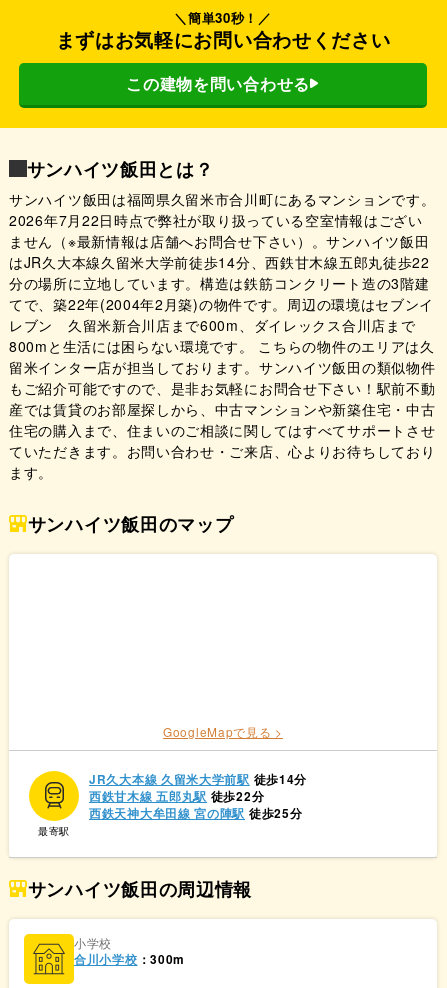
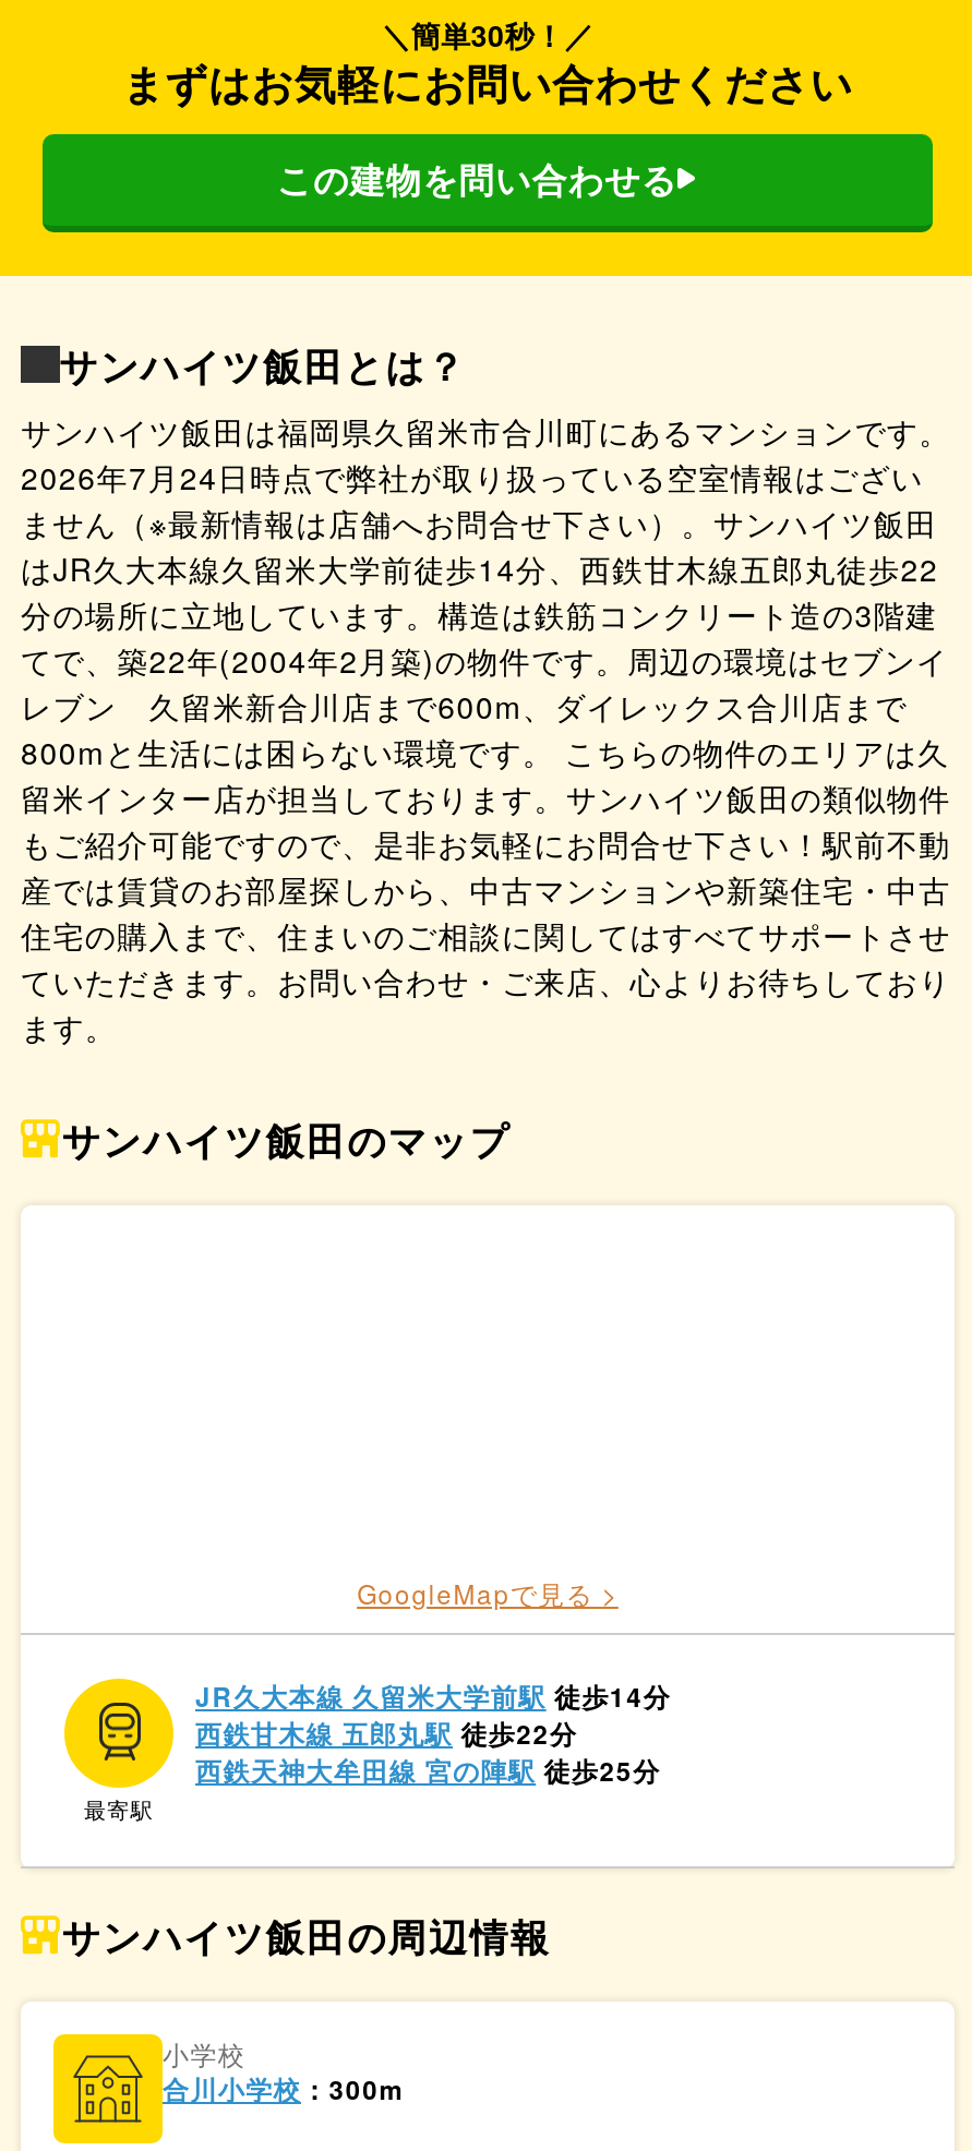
[9,210,423,230] 2026年7月22日時点で弊社が取り扱っている空室情報はござい -> [21,455,923,498] 2026年7月24日時点で弊社が取り扱っている空室情報はござい

